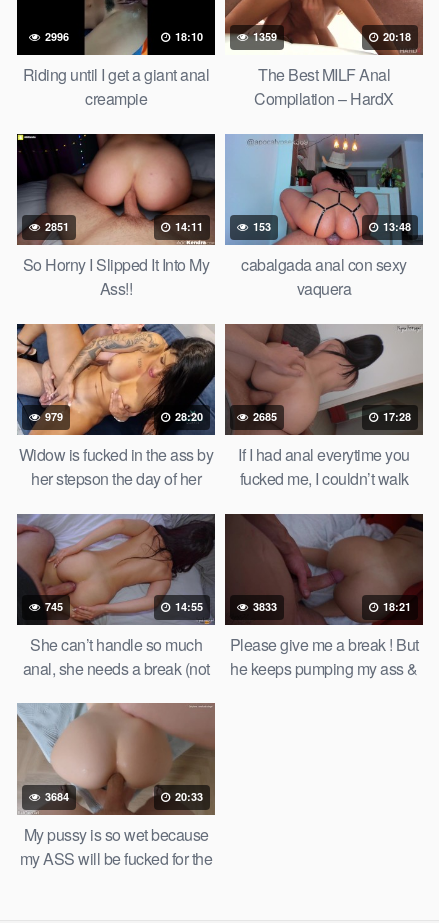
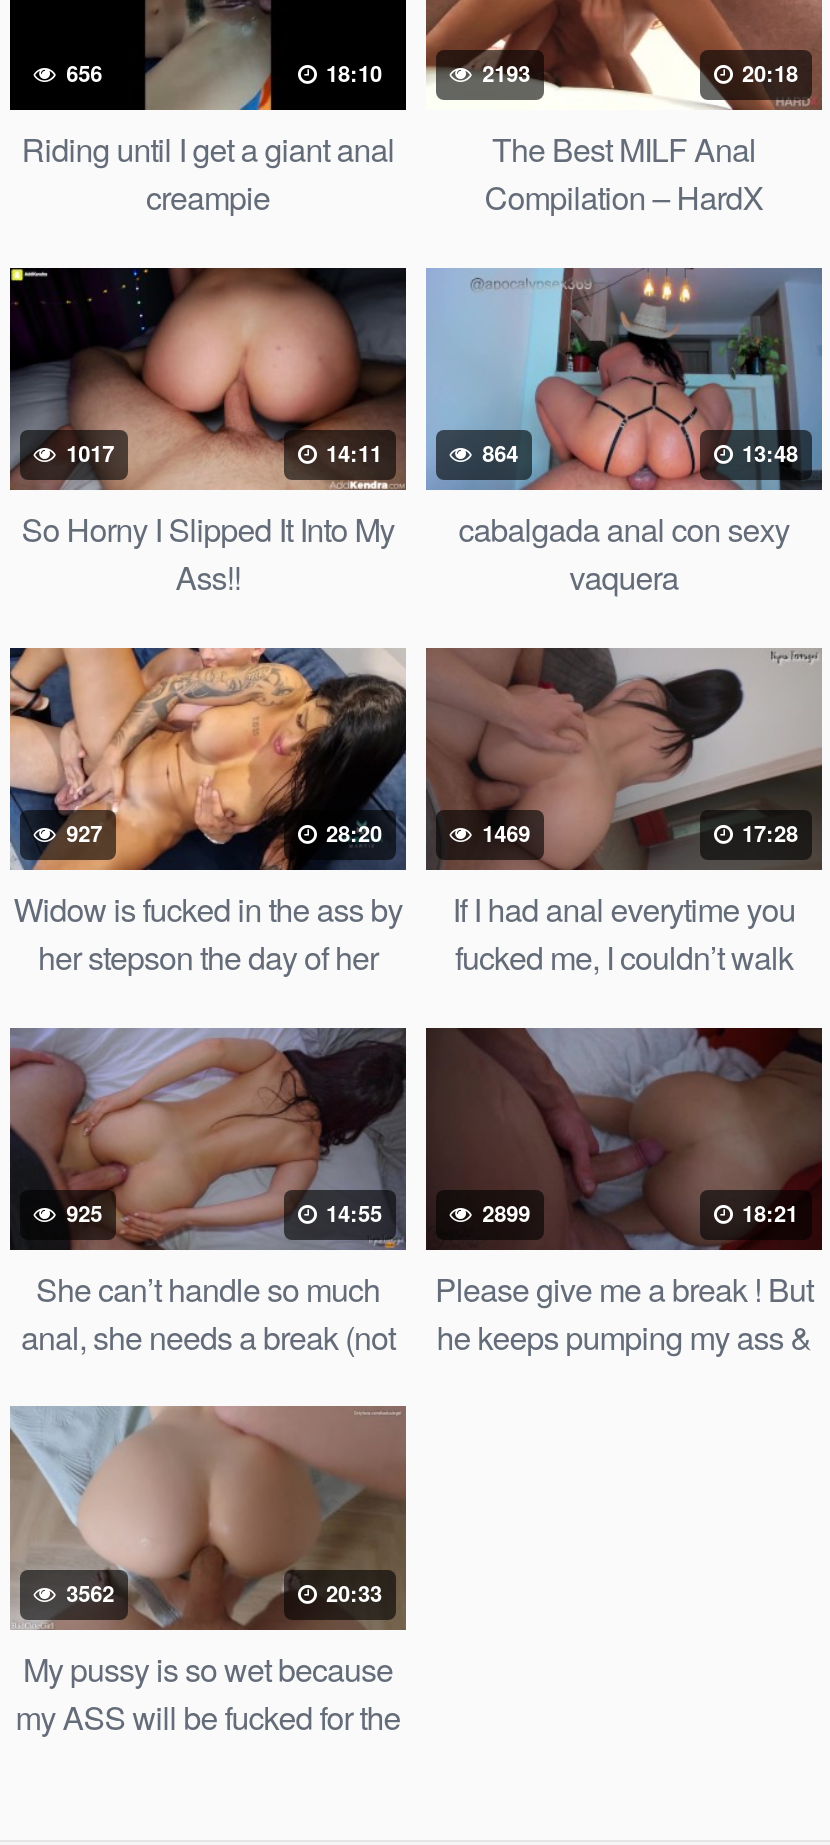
[42,29,69,44] 2996 -> [60,59,102,89] 656
[250,29,277,44] 1359 -> [476,59,530,89] 2193
[42,219,69,234] 2851 -> [60,438,114,468] 1017
[250,219,271,234] 153 -> [476,438,518,468] 864
[42,409,63,424] 979 -> [60,818,102,848] 927
[250,409,277,424] 2685 -> [476,818,530,848] 1469
[42,599,63,614] 745 -> [60,1198,102,1228] 925
[250,599,277,614] 3833 -> [476,1198,530,1228] 2899
[42,789,69,804] 3684 -> [60,1578,114,1608] 3562

